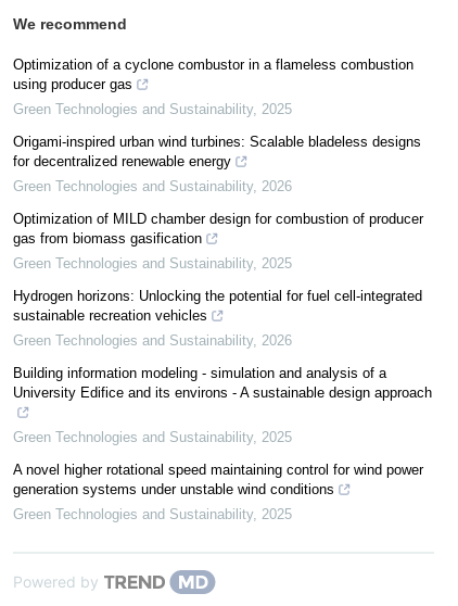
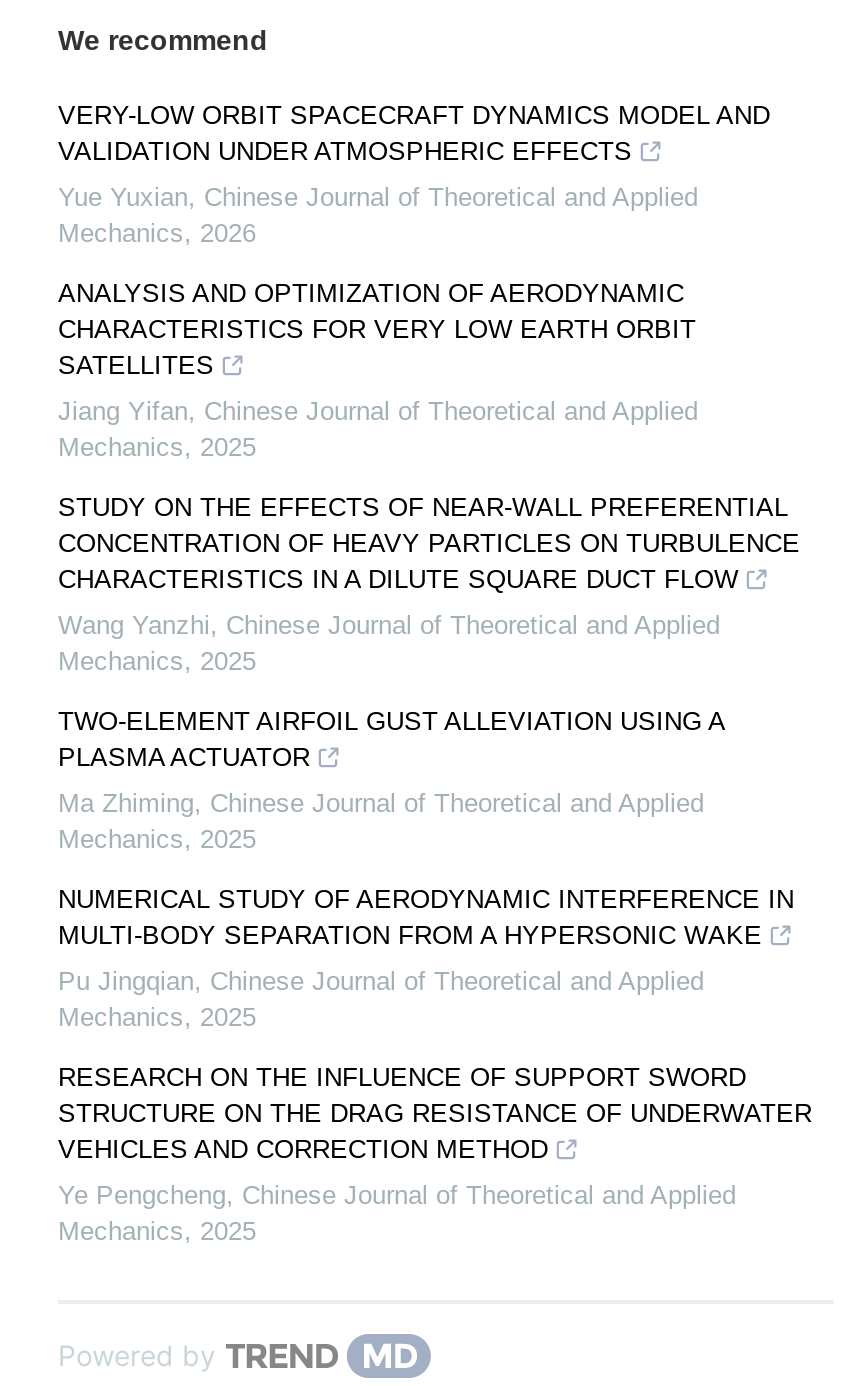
[13,56,414,92] Optimization of a cyclone combustor in a flameless combustion | using producer gas -> [58,101,770,167] VERY-LOW ORBIT SPACECRAFT DYNAMICS MODEL AND | VALIDATION UNDER ATMOSPHERIC EFFECTS
[13,101,292,117] Green Technologies and Sustainability, 2025 -> [58,183,698,249] Yue Yuxian, Chinese Journal of Theoretical and Applied | Mechanics, 2026
[13,133,421,169] Origami-inspired urban wind turbines: Scalable bladeless designs | for decentralized renewable energy -> [58,279,696,381] ANALYSIS AND OPTIMIZATION OF AERODYNAMIC | CHARACTERISTICS FOR VERY LOW EARTH ORBIT | SATELLITES
[13,178,292,194] Green Technologies and Sustainability, 2026 -> [58,397,698,463] Jiang Yifan, Chinese Journal of Theoretical and Applied | Mechanics, 2025
[13,210,423,246] Optimization of MILD chamber design for combustion of producer | gas from biomass gasification -> [58,493,800,595] STUDY ON THE EFFECTS OF NEAR-WALL PREFERENTIAL | CONCENTRATION OF HEAVY PARTICLES ON TURBULENCE | CHARACTERISTICS IN A DILUTE SQUARE DUCT FLOW
[13,255,292,271] Green Technologies and Sustainability, 2025 -> [58,611,720,677] Wang Yanzhi, Chinese Journal of Theoretical and Applied | Mechanics, 2025
[13,287,422,323] Hydrogen horizons: Unlocking the potential for fuel cell-integrated | sustainable recreation vehicles -> [58,707,724,773] TWO-ELEMENT AIRFOIL GUST ALLEVIATION USING A | PLASMA ACTUATOR
[13,332,292,348] Green Technologies and Sustainability, 2026 -> [58,789,704,855] Ma Zhiming, Chinese Journal of Theoretical and Applied | Mechanics, 2025
[13,364,432,400] Building information modeling - simulation and analysis of a | University Edifice and its environs - A sustainable design approach -> [58,885,794,951] NUMERICAL STUDY OF AERODYNAMIC INTERFERENCE IN | MULTI-BODY SEPARATION FROM A HYPERSONIC WAKE
[13,429,292,445] Green Technologies and Sustainability, 2025 -> [58,967,704,1033] Pu Jingqian, Chinese Journal of Theoretical and Applied | Mechanics, 2025
[13,461,423,497] A novel higher rotational speed maintaining control for wind power | generation systems under unstable wind conditions -> [58,1063,812,1165] RESEARCH ON THE INFLUENCE OF SUPPORT SWORD | STRUCTURE ON THE DRAG RESISTANCE OF UNDERWATER | VEHICLES AND CORRECTION METHOD
[13,506,292,522] Green Technologies and Sustainability, 2025 -> [58,1181,736,1247] Ye Pengcheng, Chinese Journal of Theoretical and Applied | Mechanics, 2025

